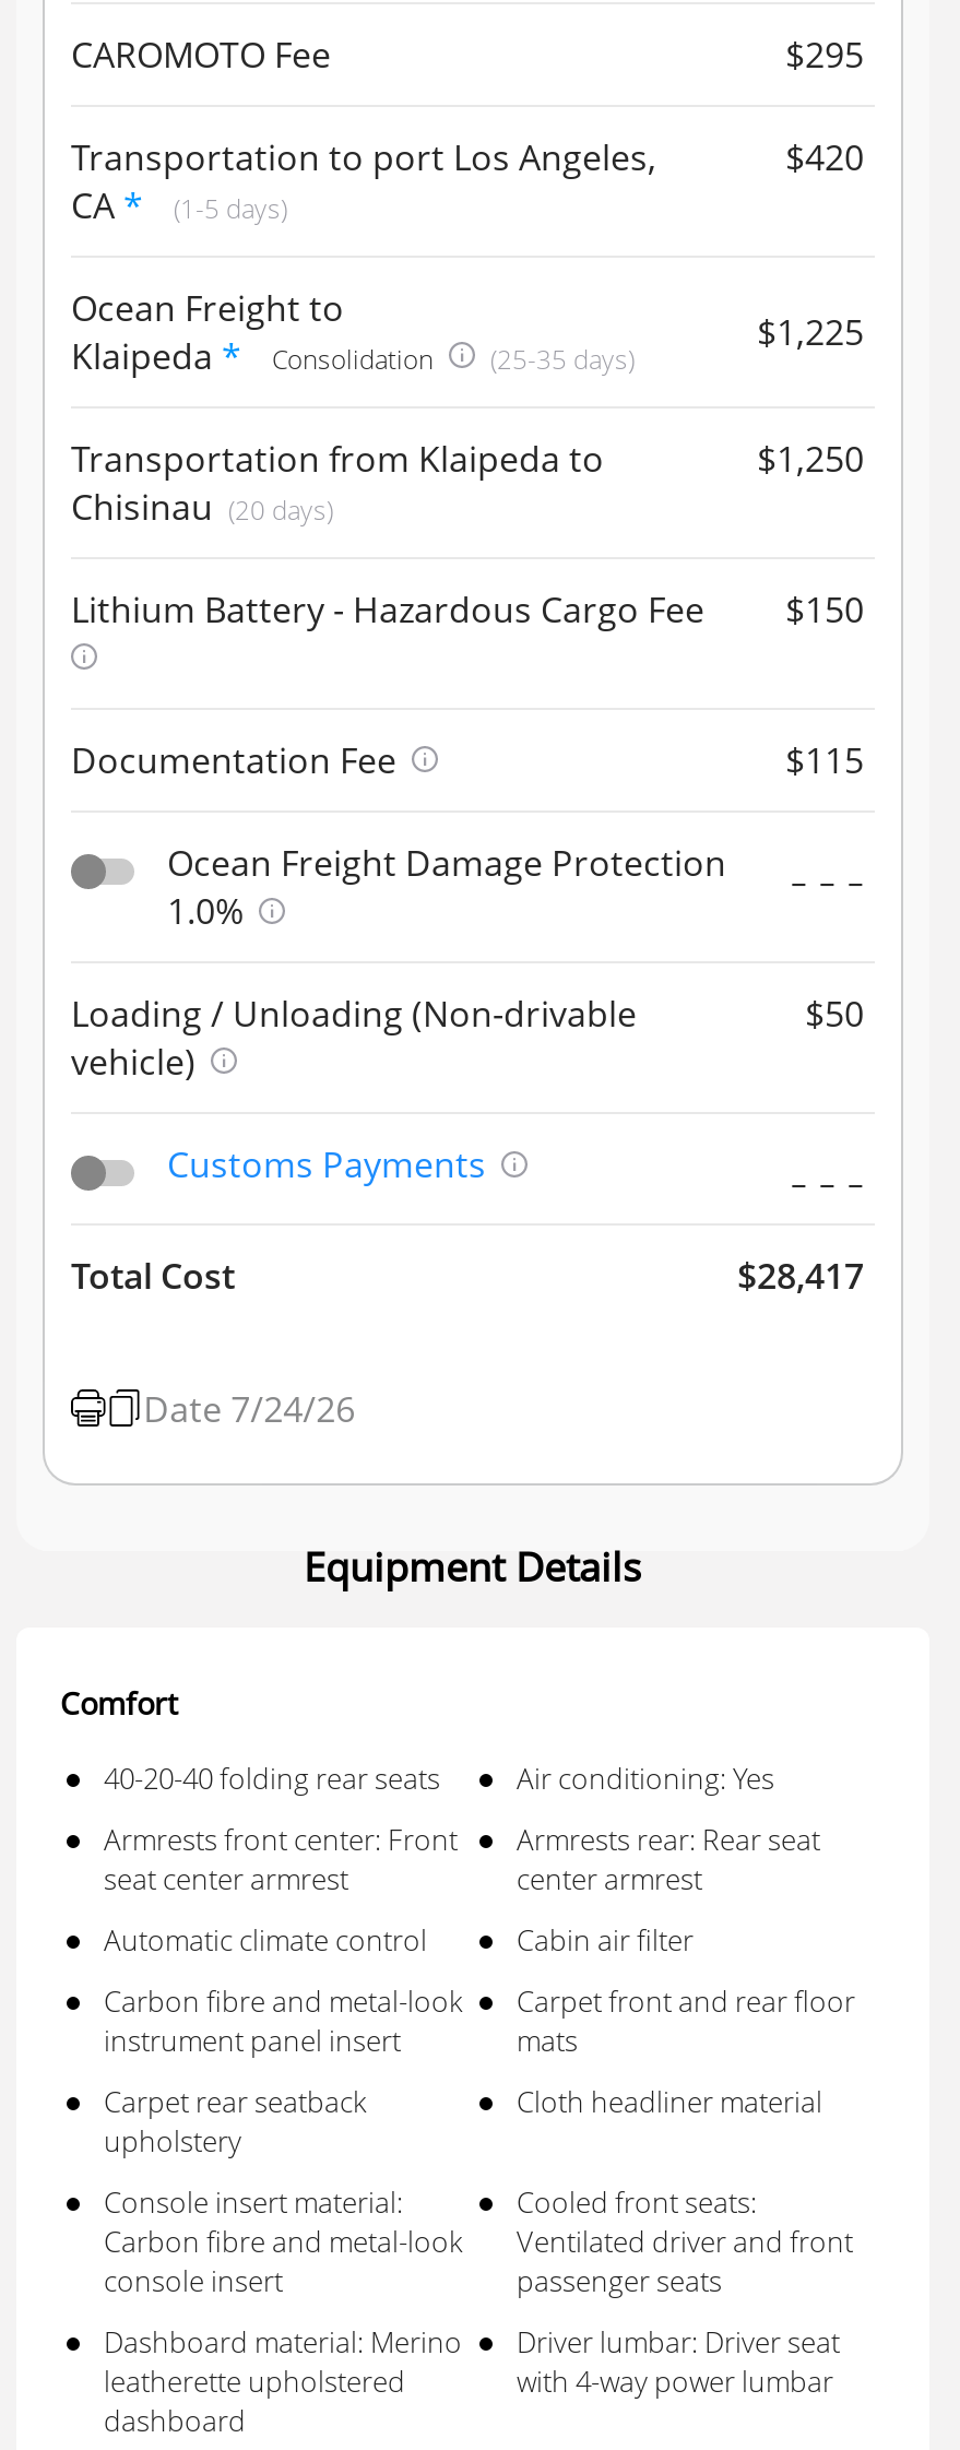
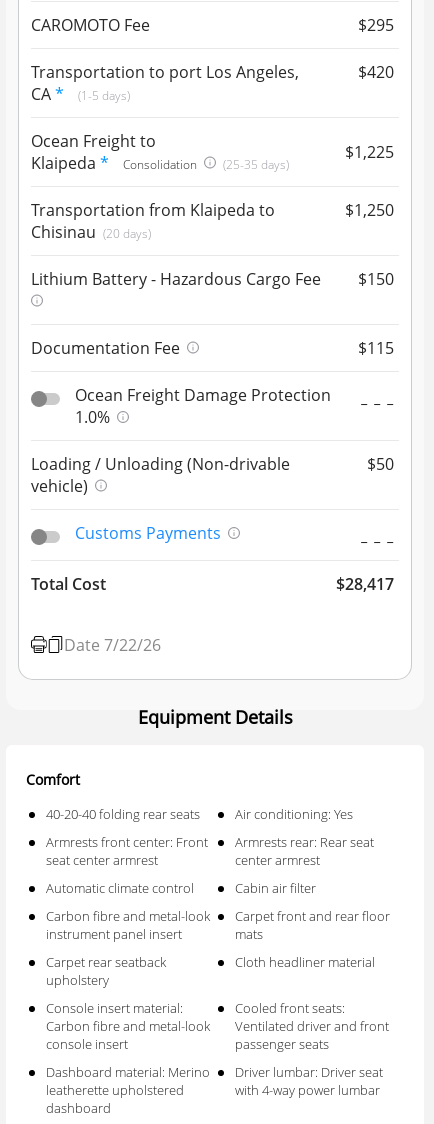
[144,1384,355,1432] Date 7/24/26 -> [64,633,161,655] Date 7/22/26

